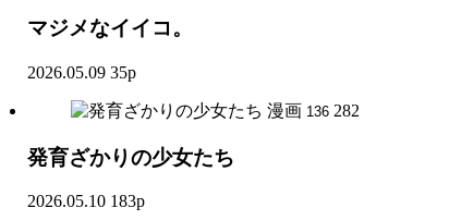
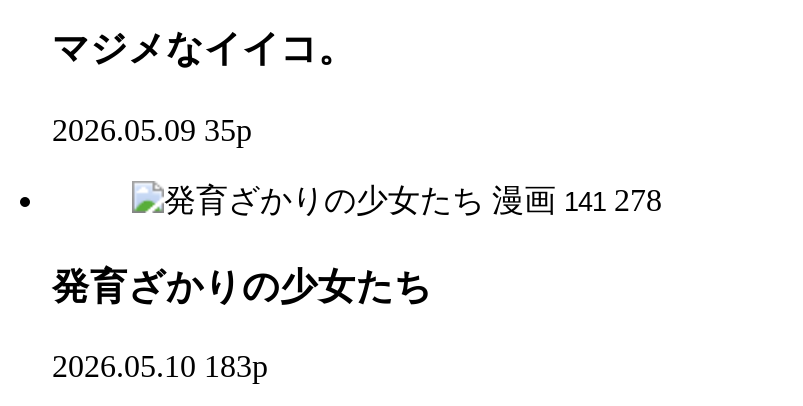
[267,101,360,120] 漫画 136 282 -> [492,183,662,217] 漫画 141 278

